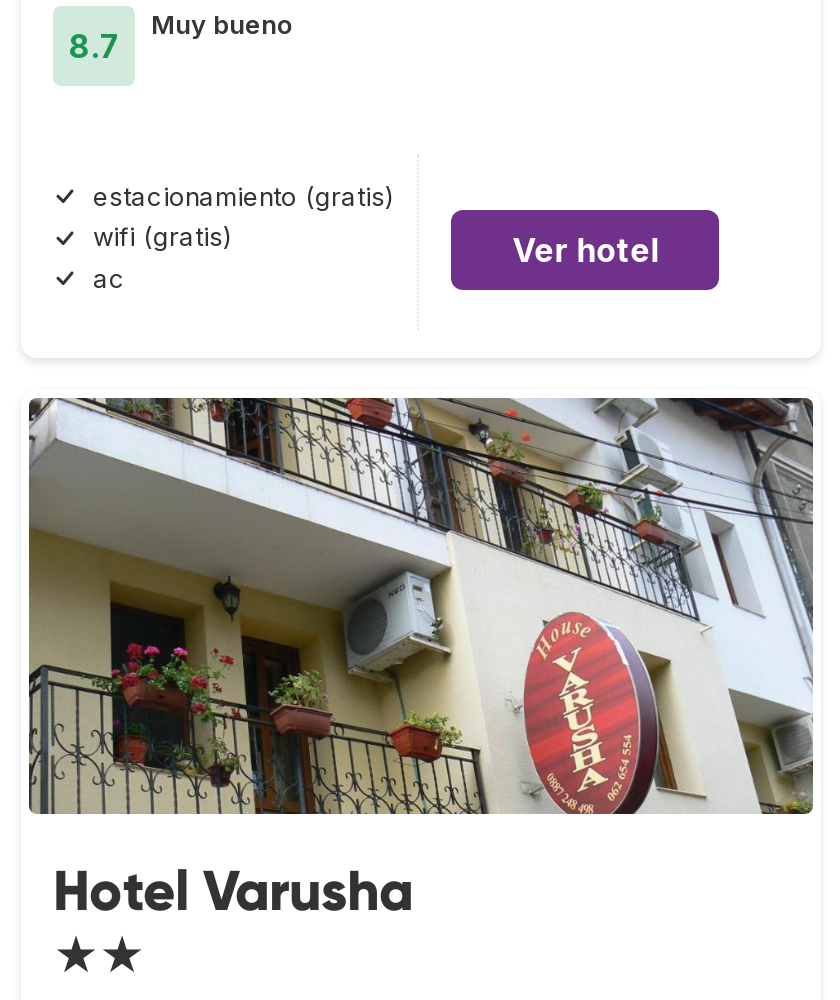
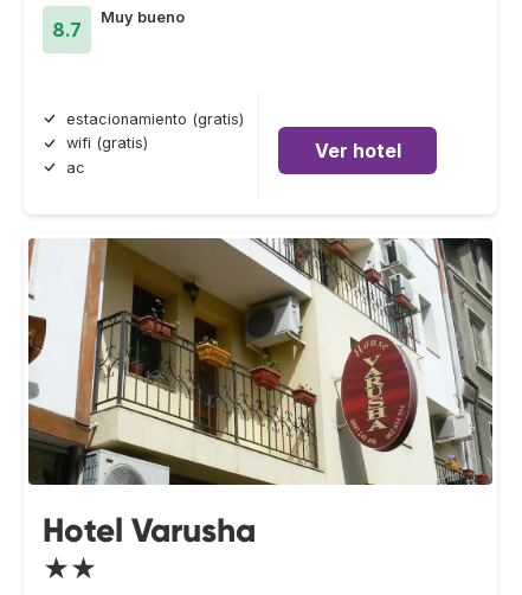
[27,396,813,816] [image] -> [27,237,494,486] [image]

